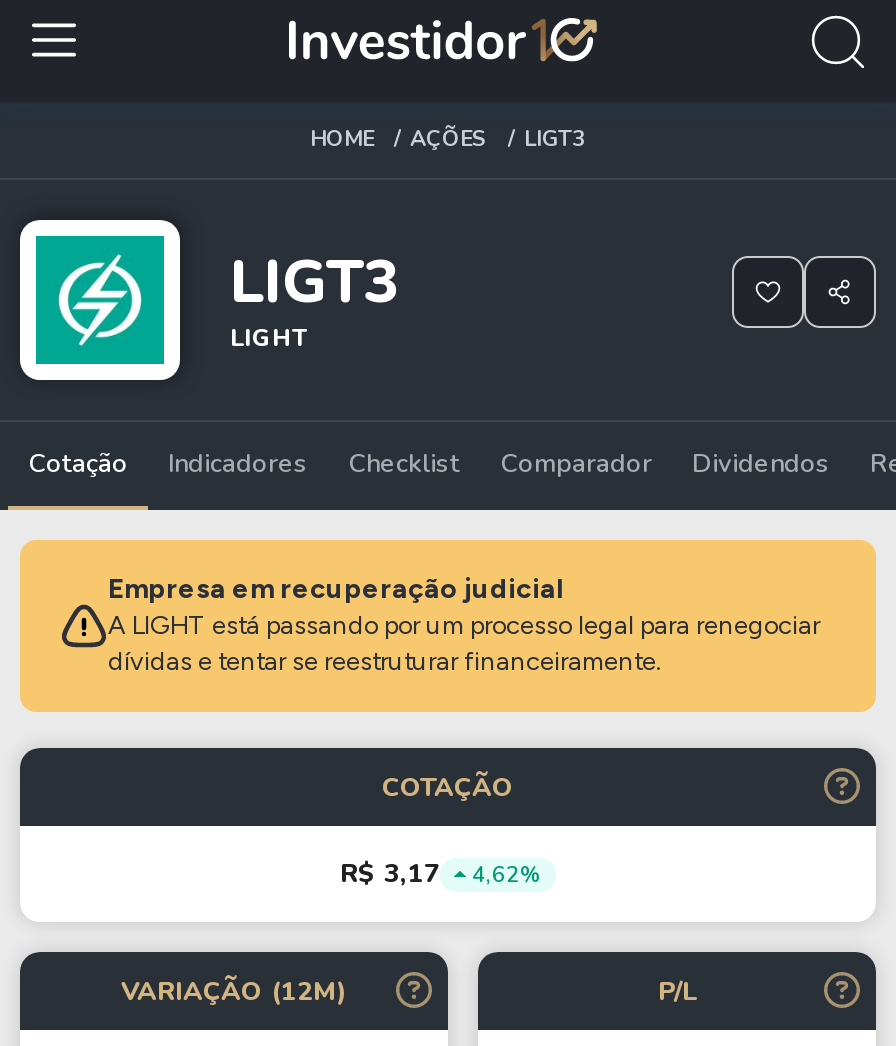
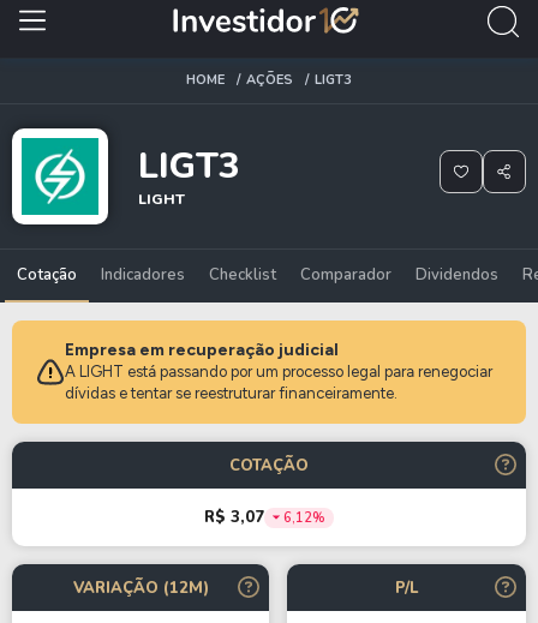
[340,856,440,892] R$ 3,17 -> [204,507,264,528] R$ 3,07
[472,859,542,889] 4,62% -> [283,508,325,526] 6,12%

